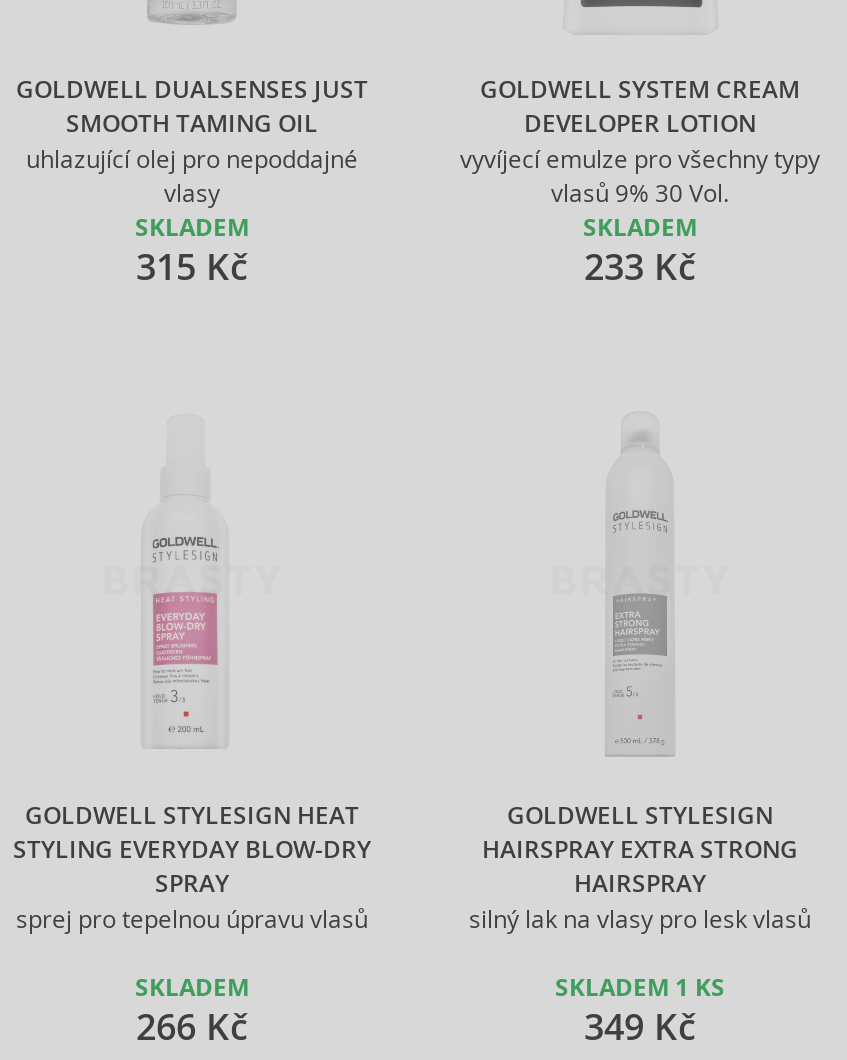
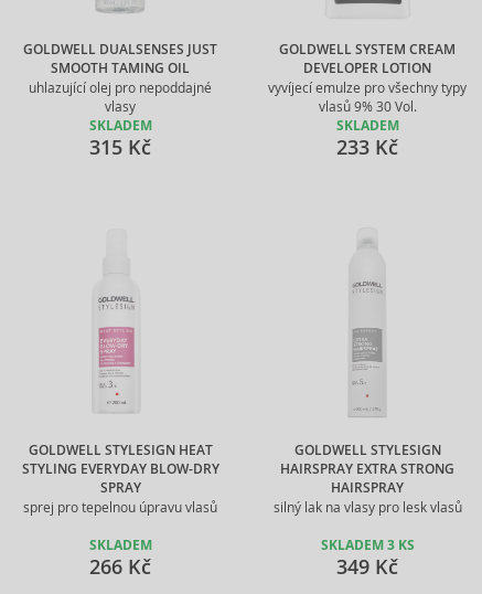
[555,972,725,1004] SKLADEM 1 KS -> [320,537,414,554] SKLADEM 3 KS

